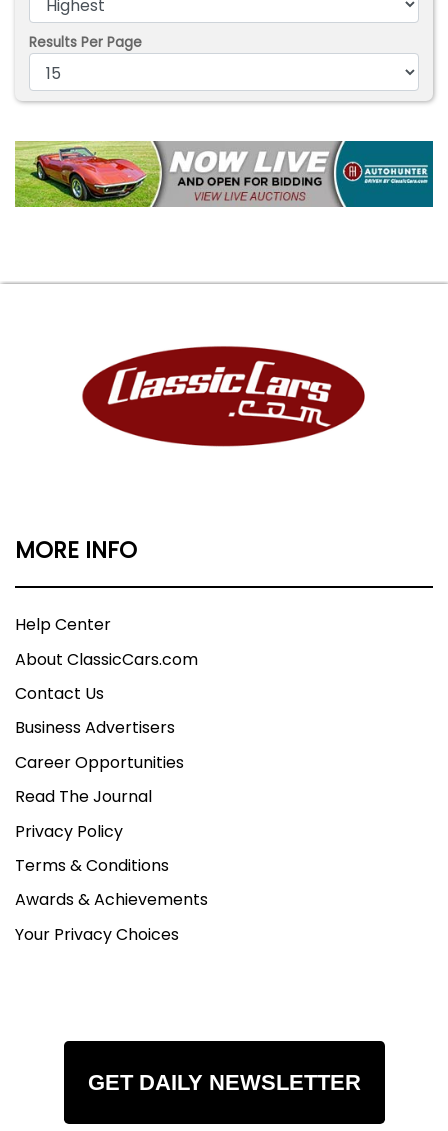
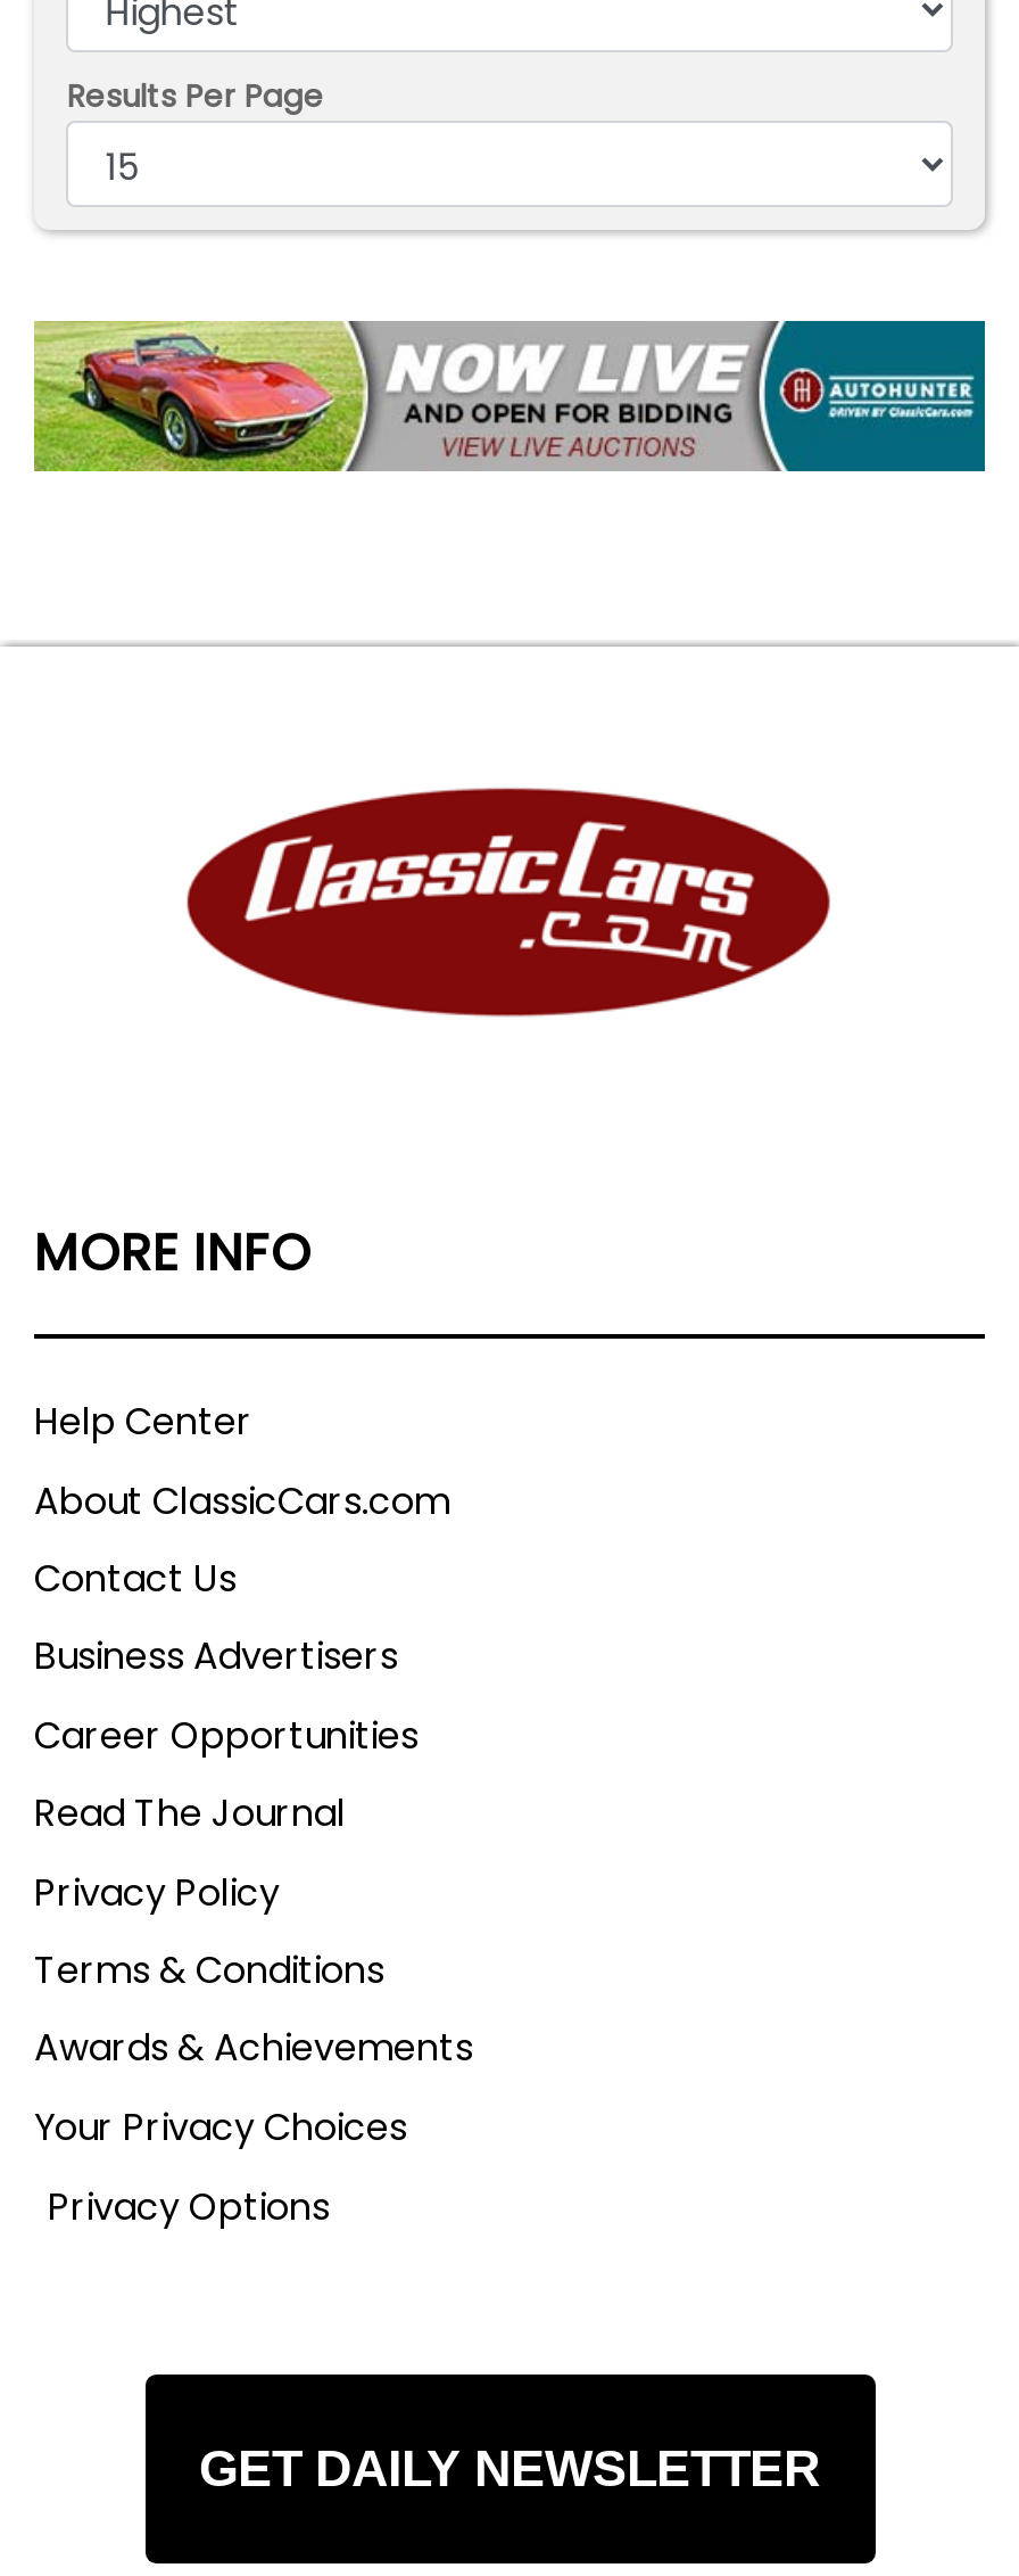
none -> [48,2181,330,2234] Privacy Options

